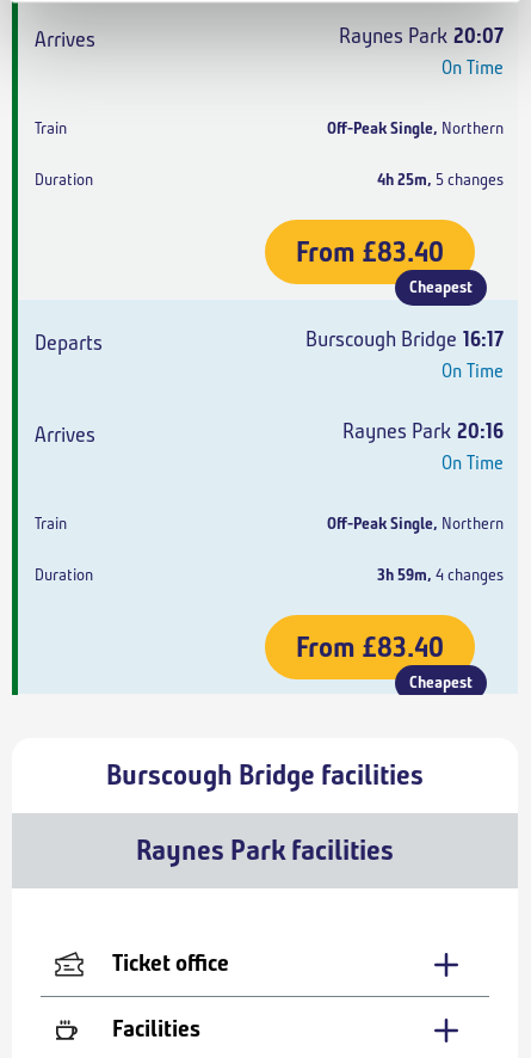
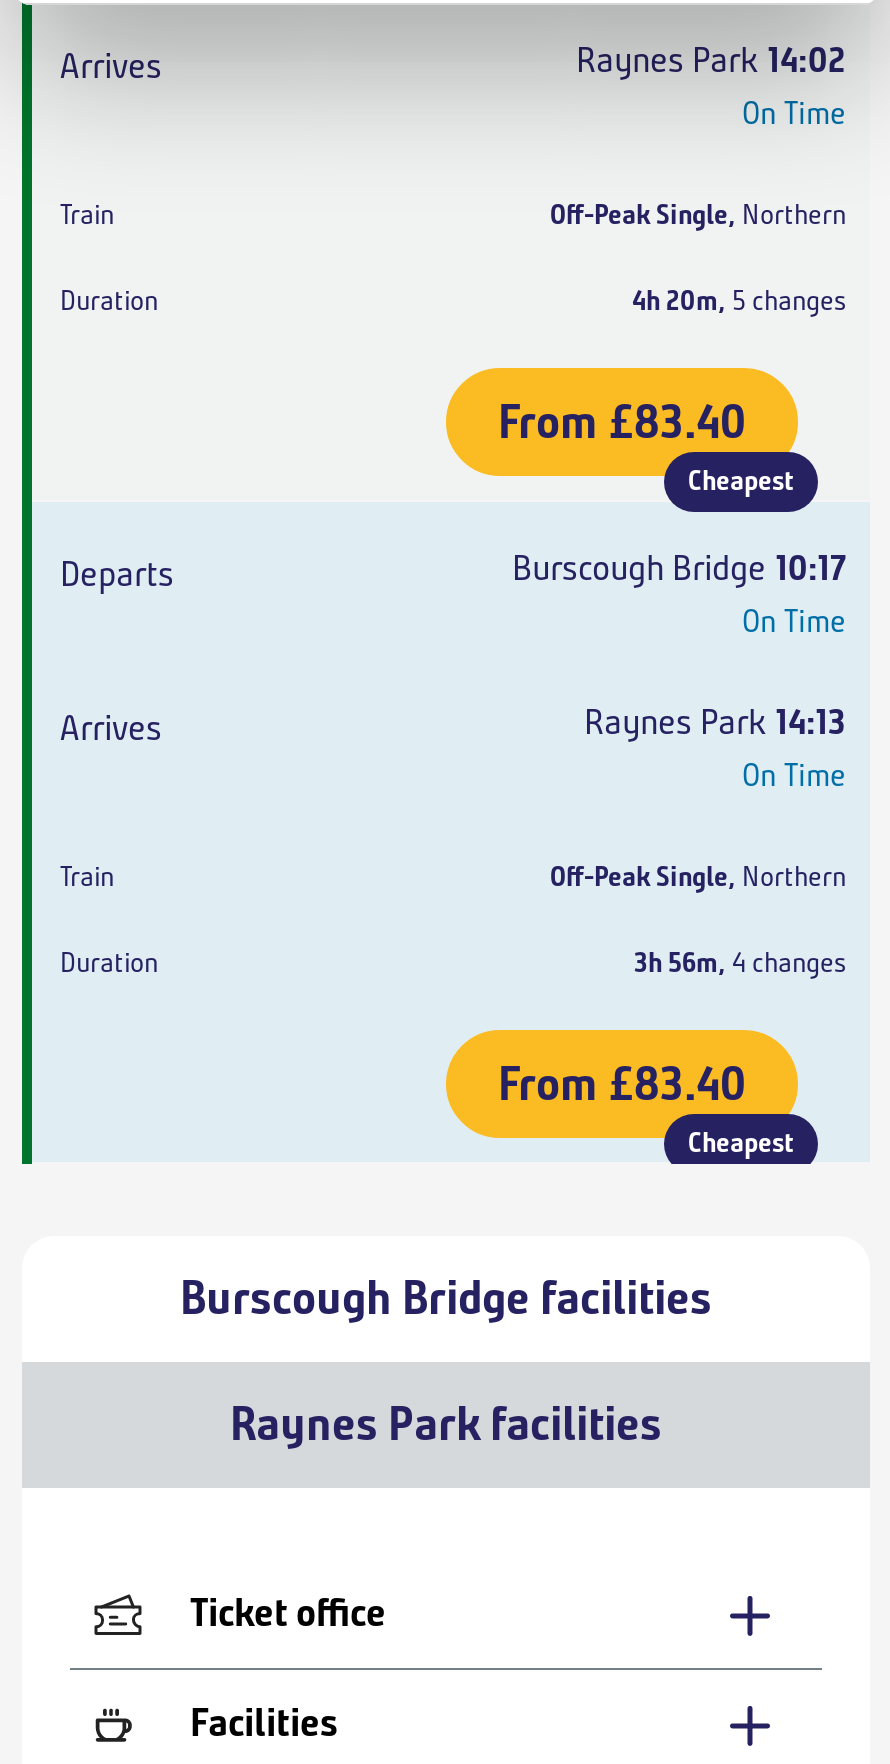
[339,23,504,49] Raynes Park 20:07 -> [576,38,846,82] Raynes Park 14:02
[377,170,504,190] 4h 25m, 5 changes -> [632,284,846,318] 4h 20m, 5 changes
[305,326,504,352] Burscough Bridge 16:17 -> [512,546,846,590] Burscough Bridge 10:17
[342,418,504,444] Raynes Park 20:16 -> [584,700,846,744] Raynes Park 14:13
[377,565,504,585] 3h 59m, 4 changes -> [634,946,846,980] 3h 56m, 4 changes

